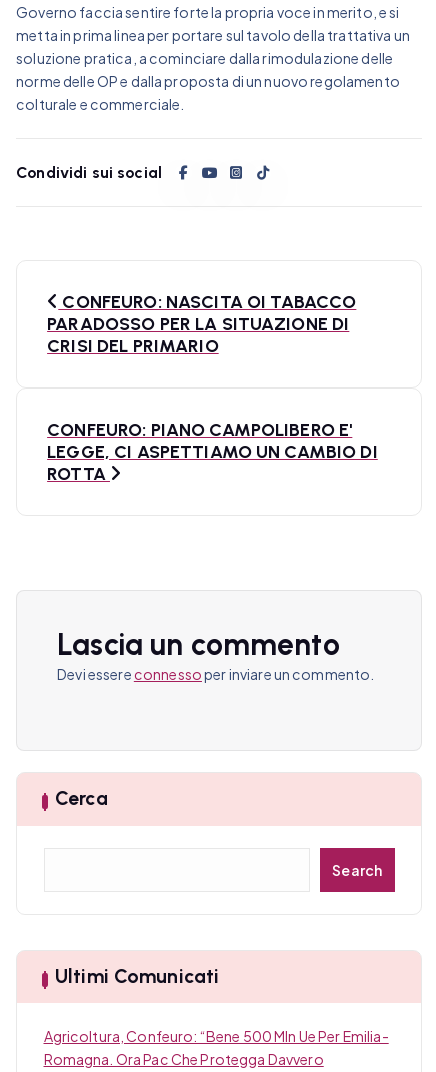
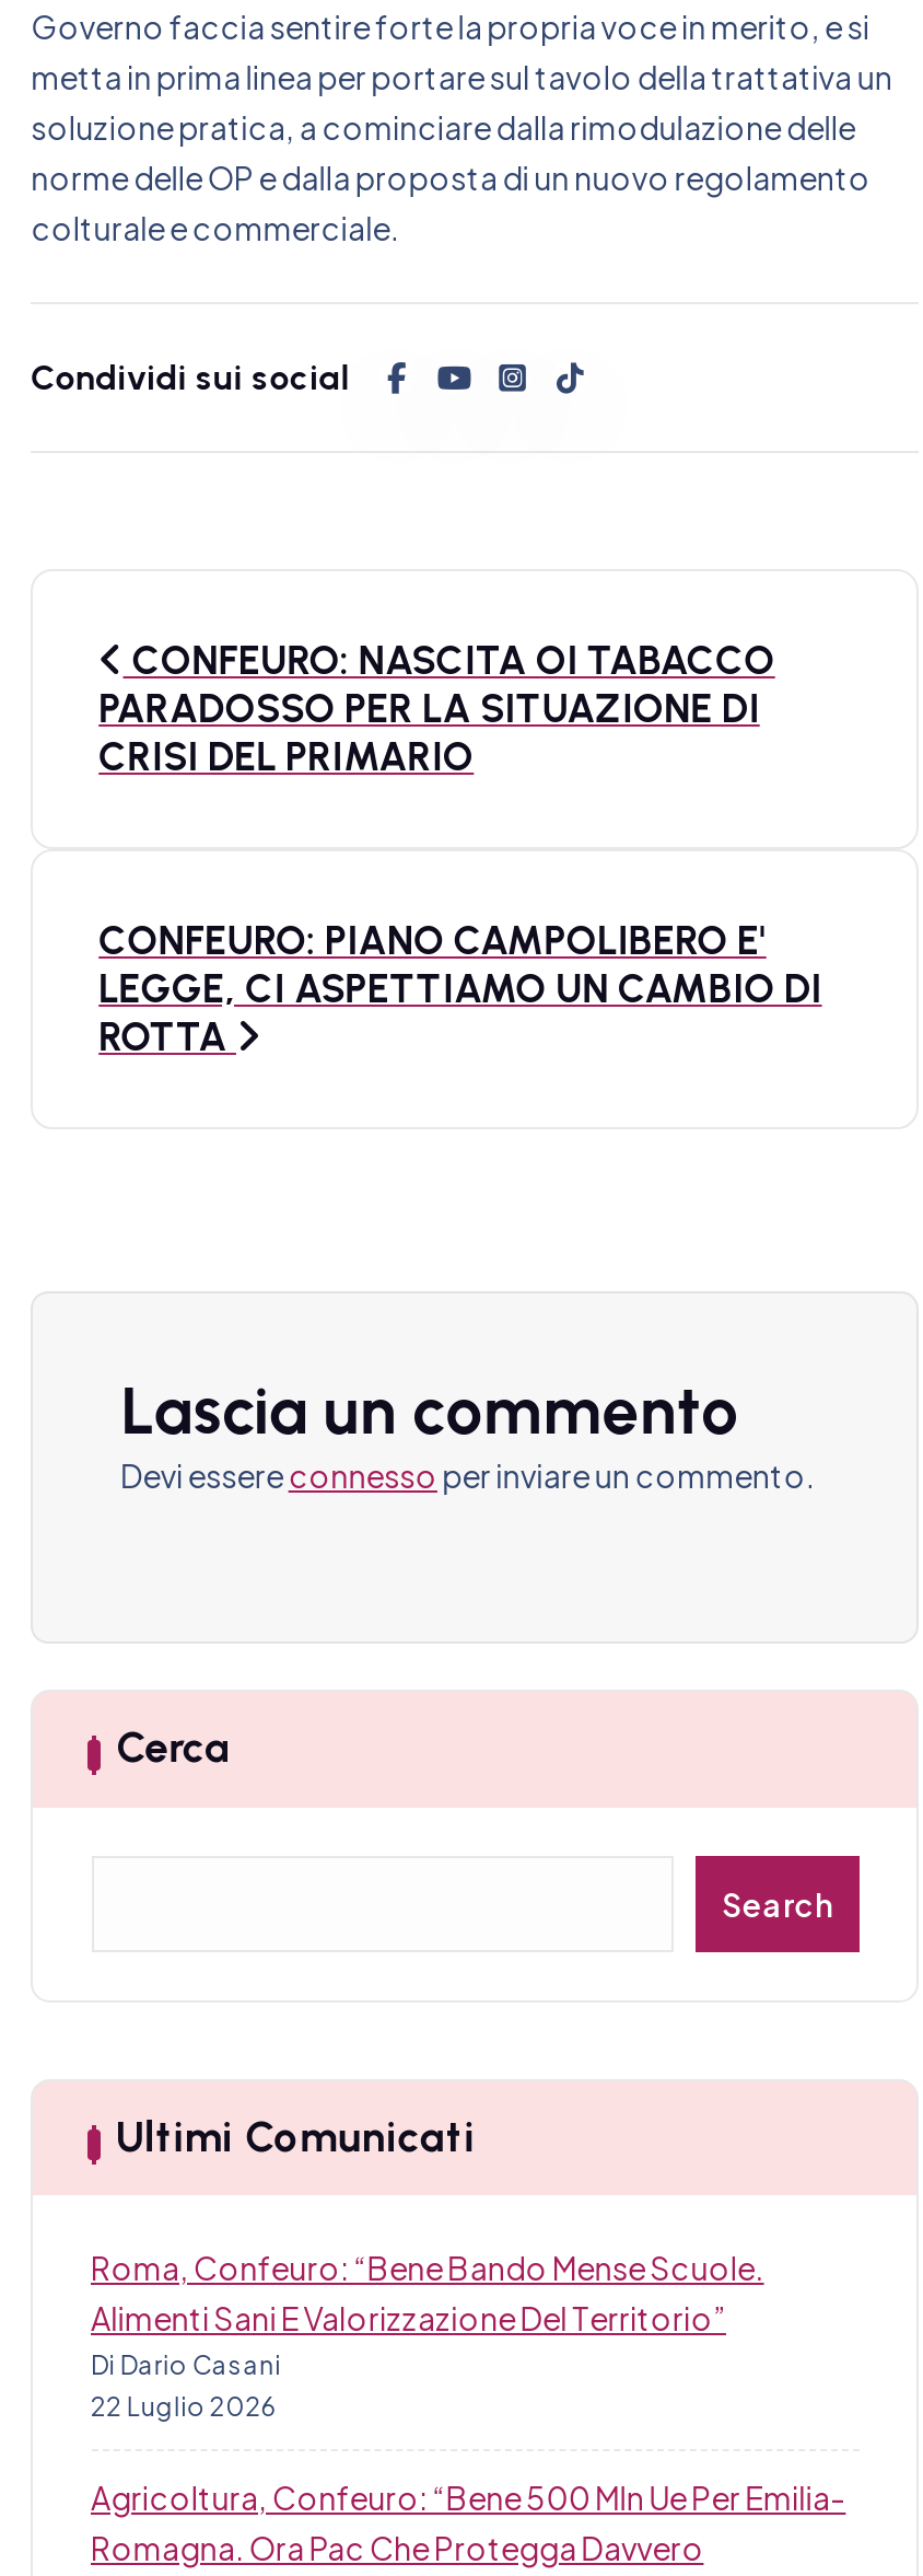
none -> [91,2248,764,2423] Roma, Confeuro: “Bene Bando Mense Scuole. | Alimenti Sani E Valorizzazione Del Territorio” | Di Dario Casani | 22 Luglio 2026

